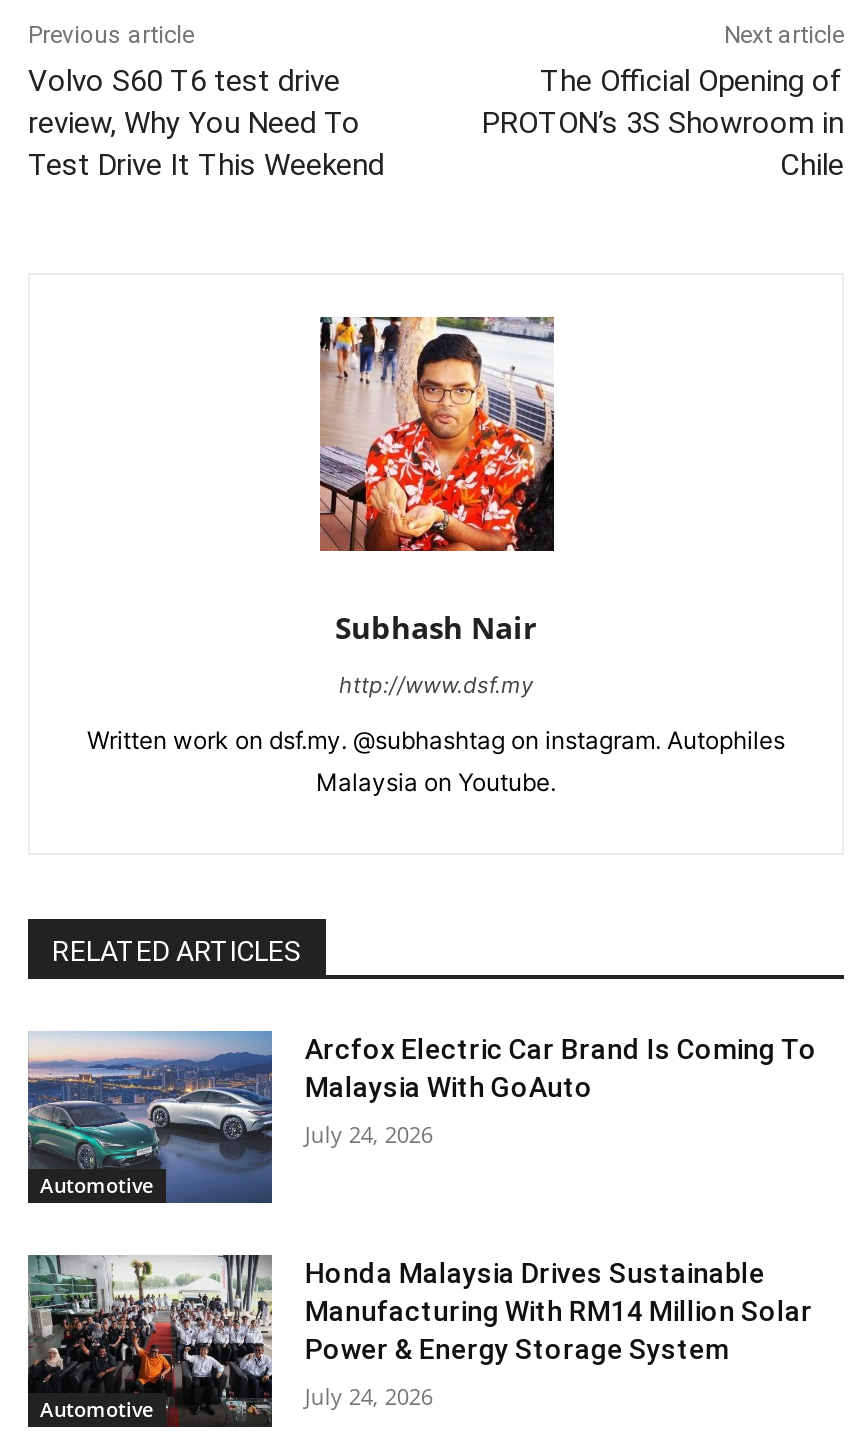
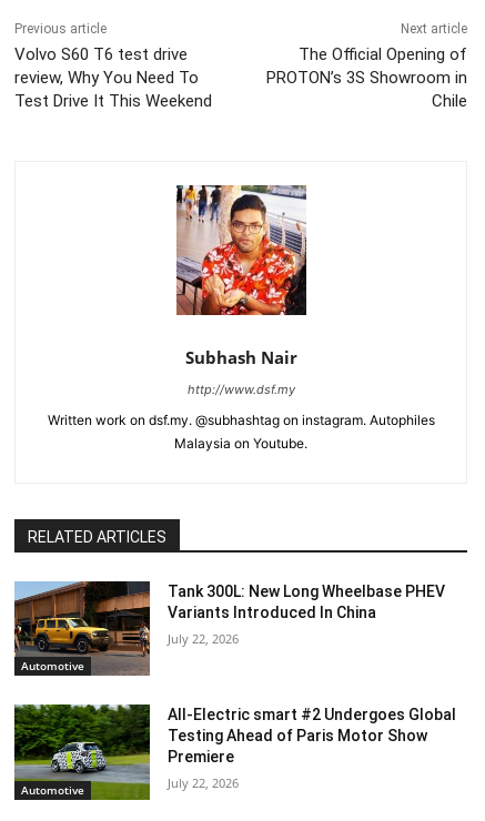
[26,1030,817,1204] [image] | Arcfox Electric Car Brand Is Coming To | Malaysia With GoAuto -> [13,580,445,676] [image] | Tank 300L: New Long Wheelbase PHEV | Variants Introduced In China
[305,1119,433,1149] July 24, 2026 -> [168,630,239,646] July 22, 2026
[26,1254,813,1430] [image] | Honda Malaysia Drives Sustainable | Manufacturing With RM14 Million Solar | Power & Energy Storage System -> [13,703,457,801] [image] | All-Electric smart #2 Undergoes Global | Testing Ahead of Paris Motor Show | Premiere
[305,1381,433,1411] July 24, 2026 -> [168,775,239,791] July 22, 2026

